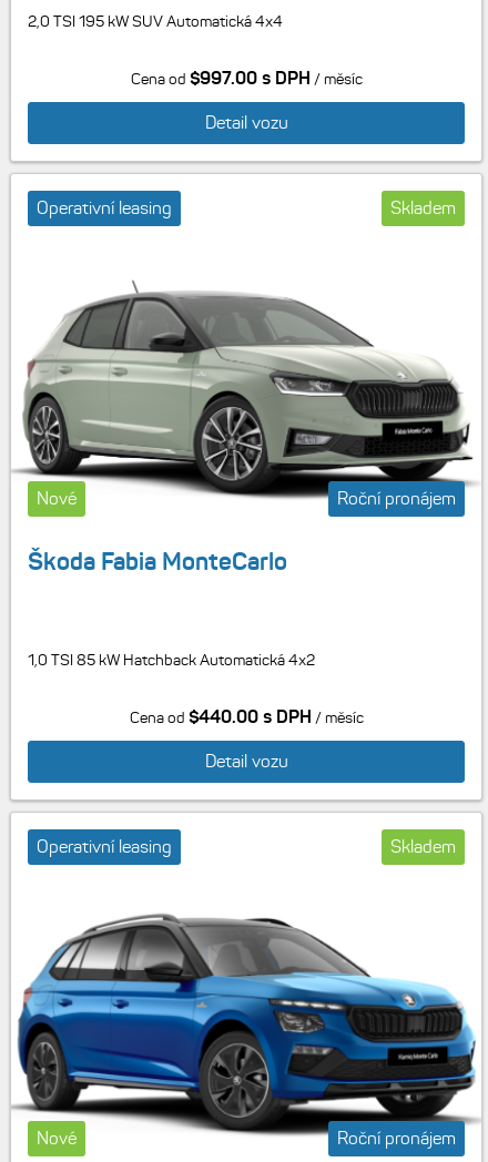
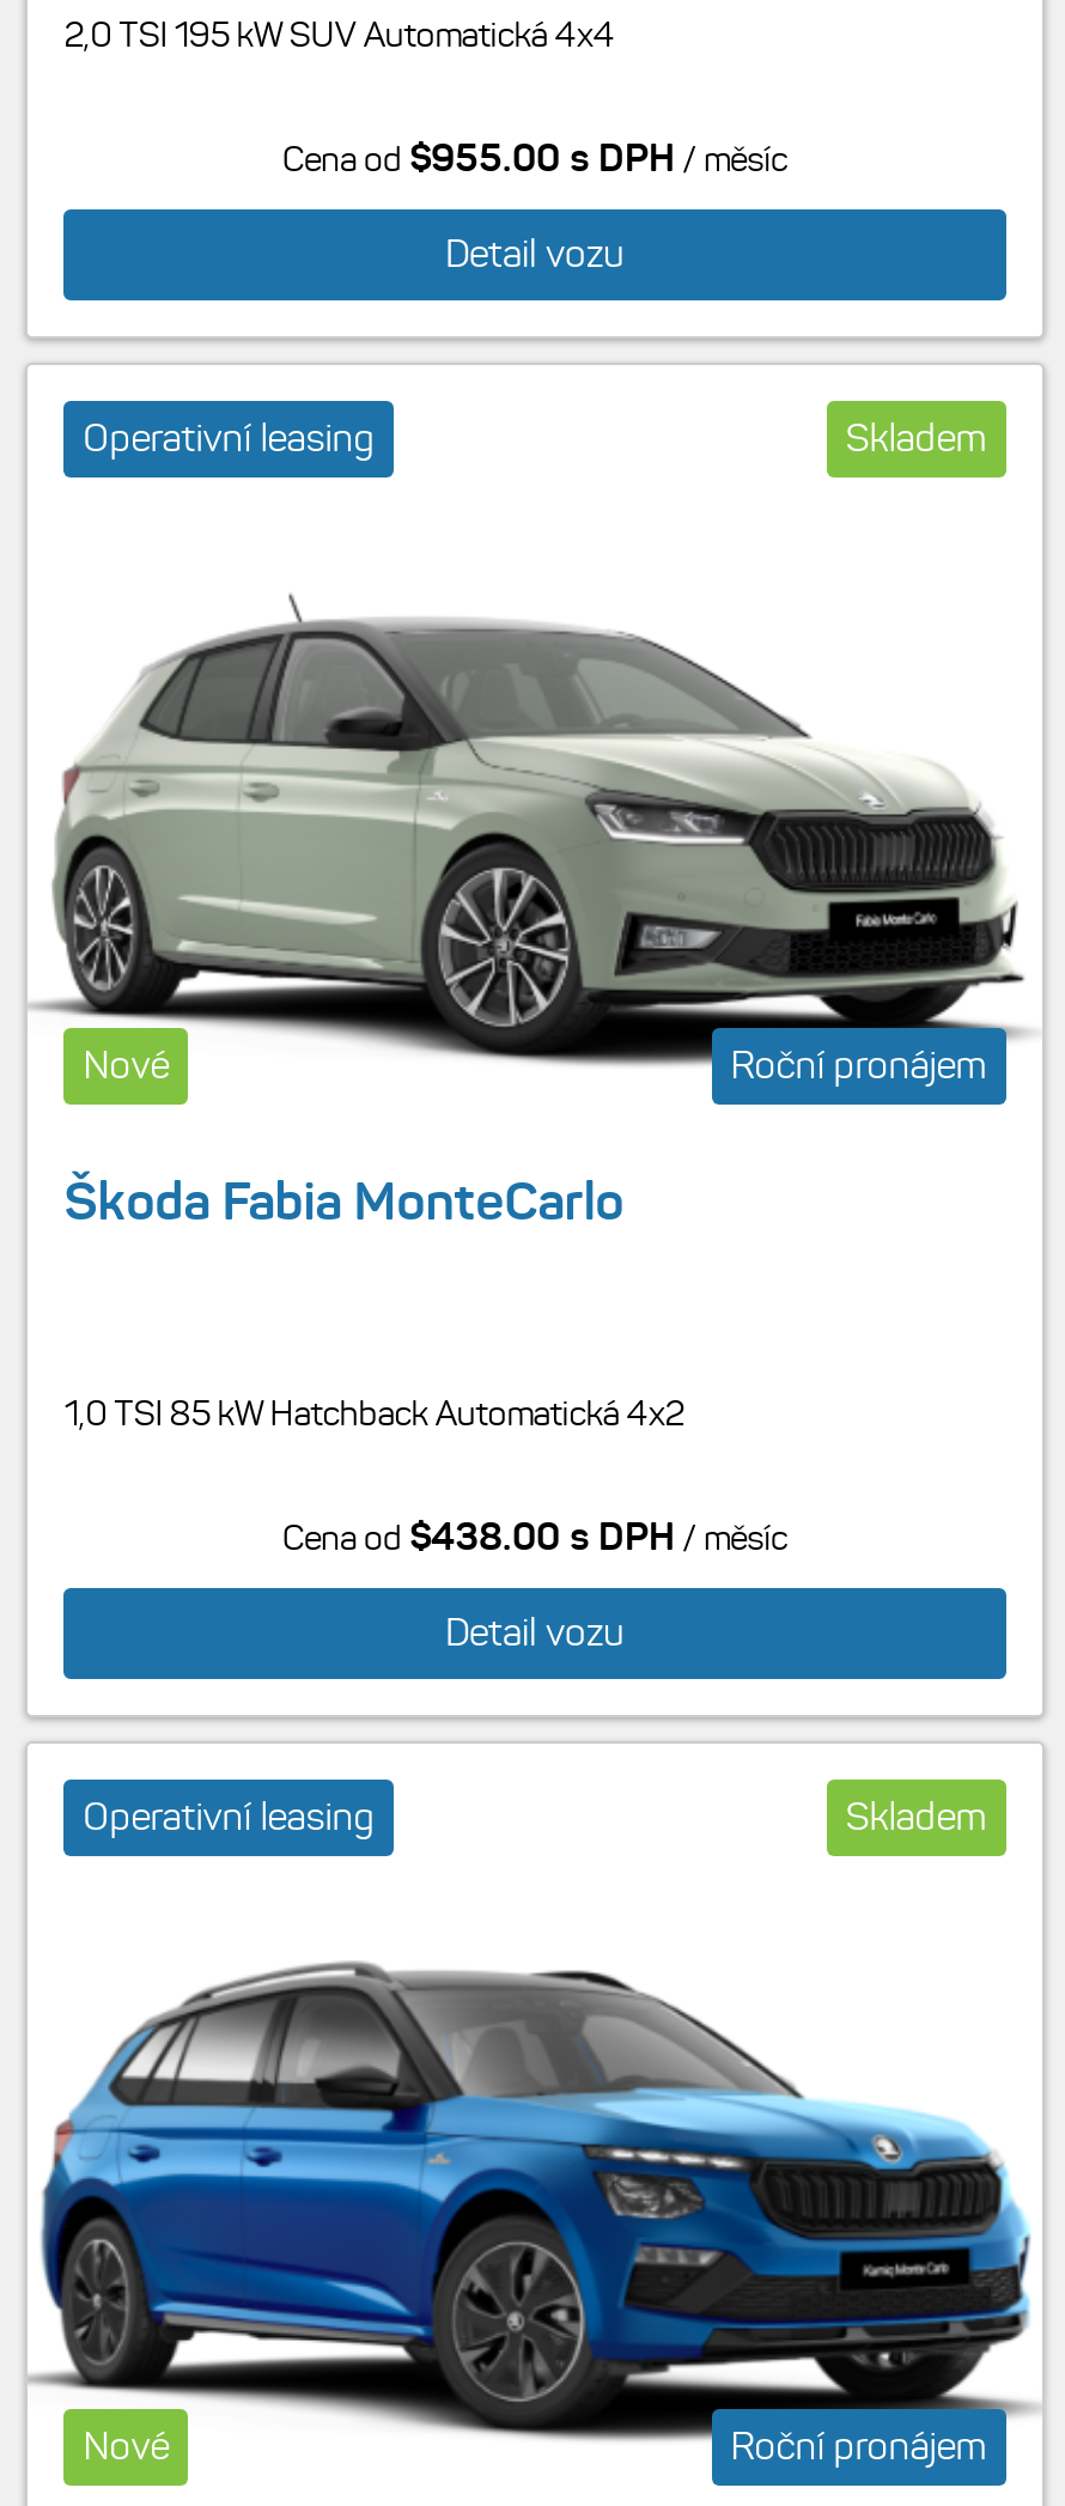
[130,66,362,88] Cena od $997.00 s DPH / měsíc -> [282,132,787,180] Cena od $955.00 s DPH / měsíc
[129,706,363,728] Cena od $440.00 s DPH / měsíc -> [282,1512,787,1560] Cena od $438.00 s DPH / měsíc

